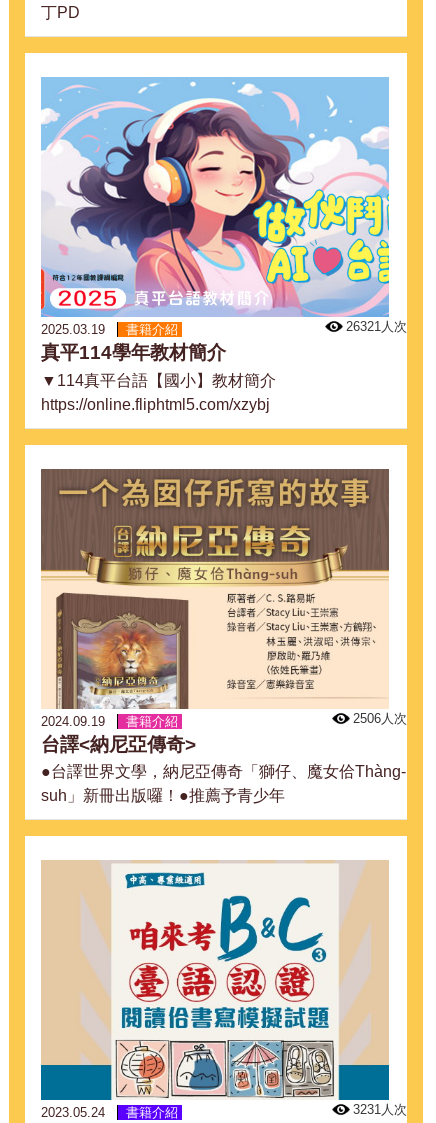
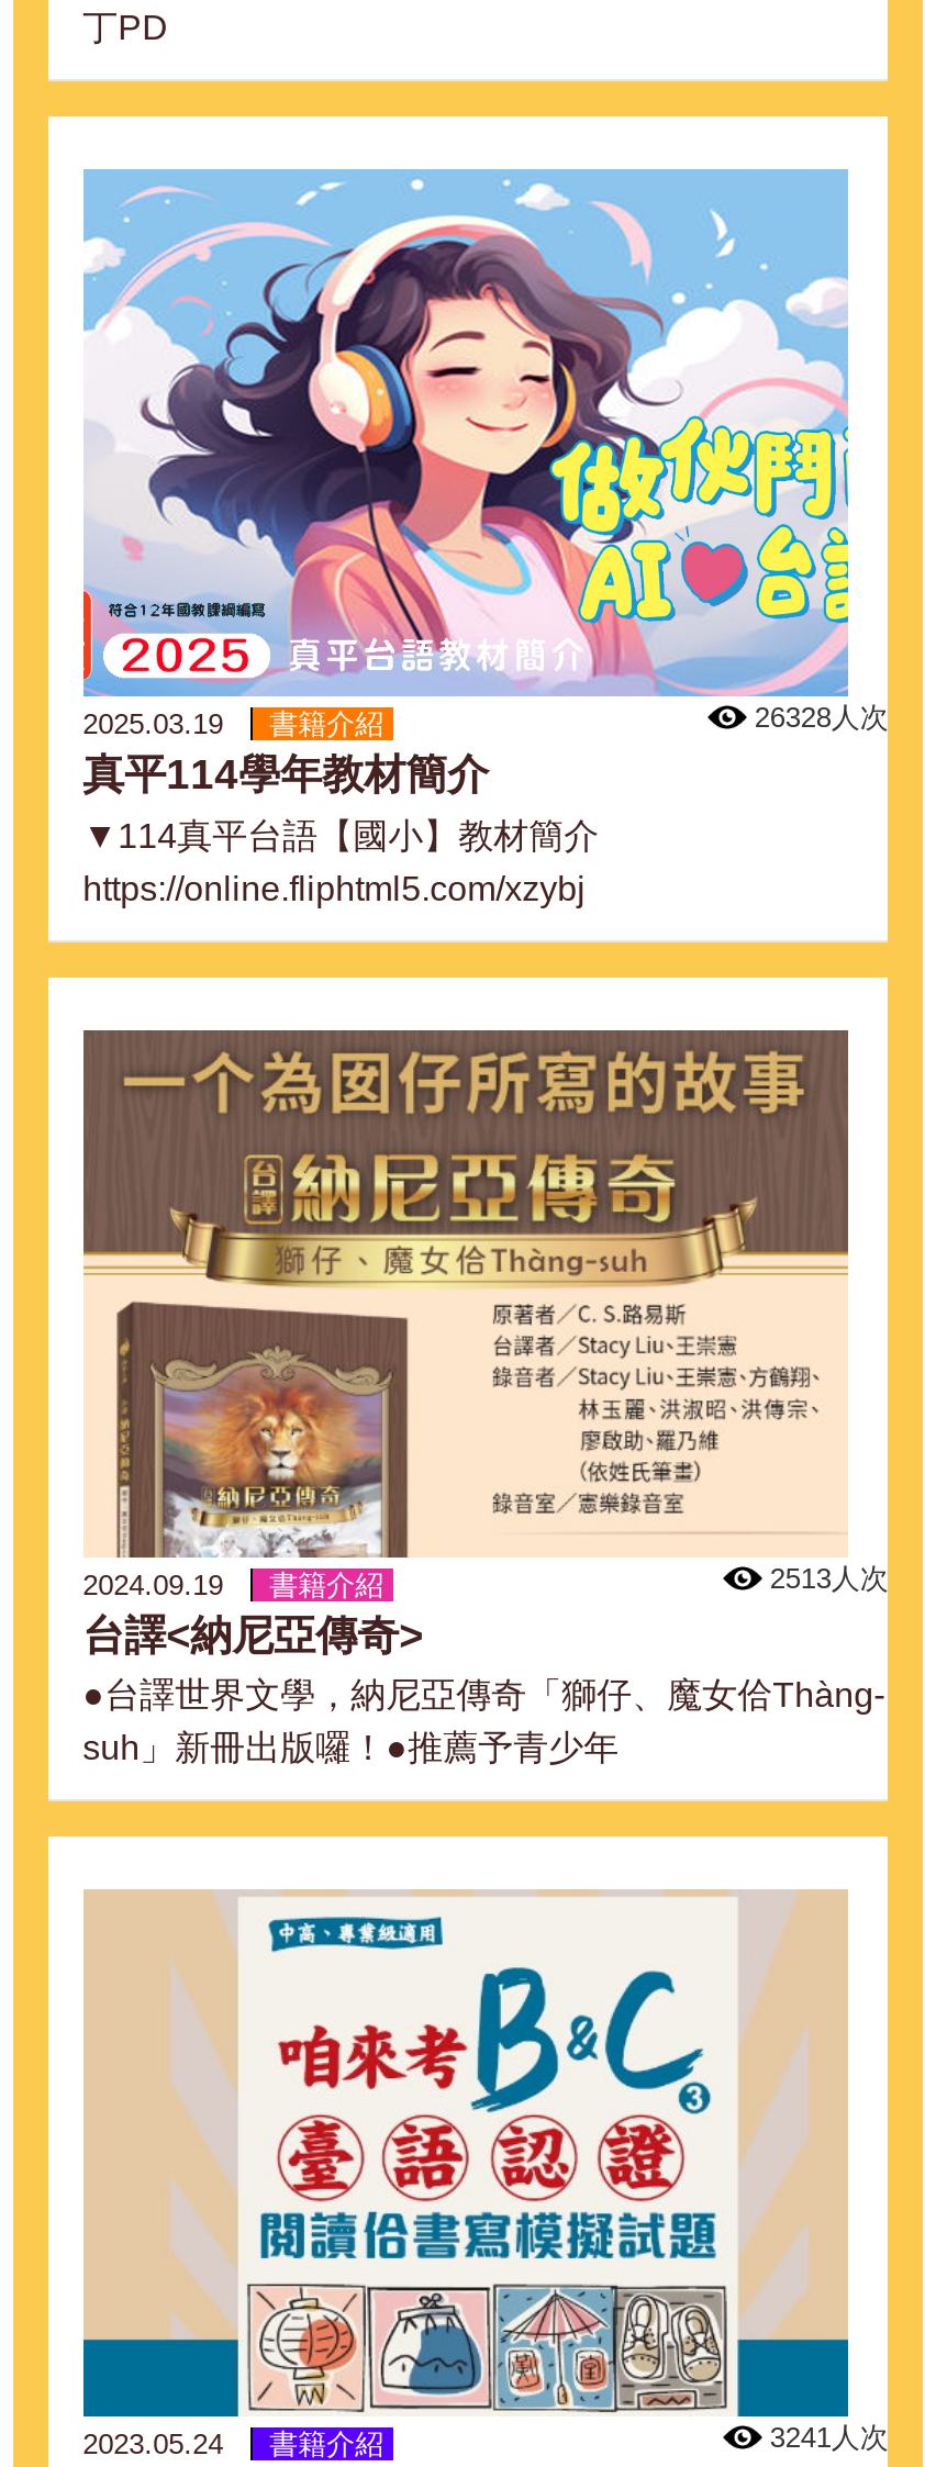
[346,319,407,334] 26321人次 -> [754,702,888,735] 26328人次
[353,711,407,726] 2506人次 -> [770,1561,888,1594] 2513人次
[353,1102,407,1117] 3231人次 -> [770,2421,888,2454] 3241人次

